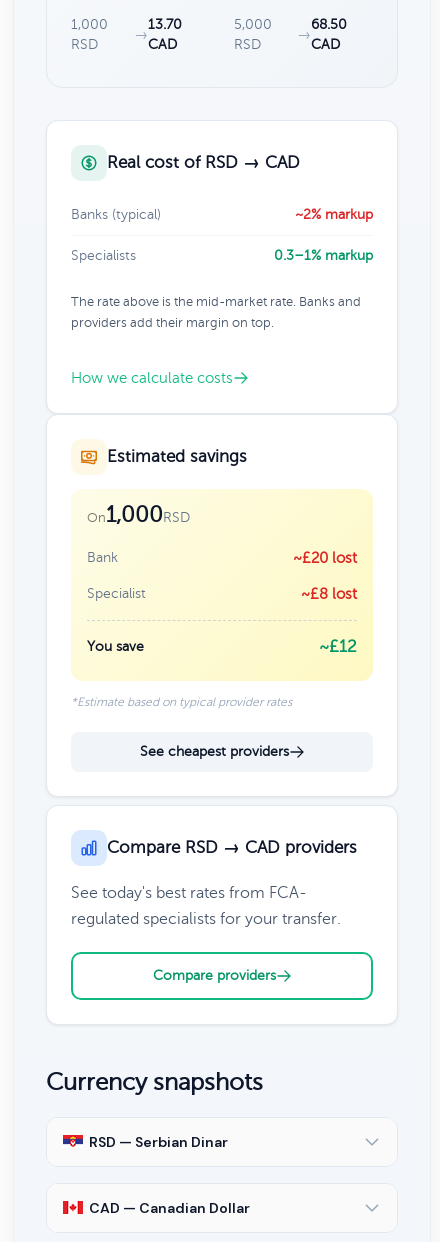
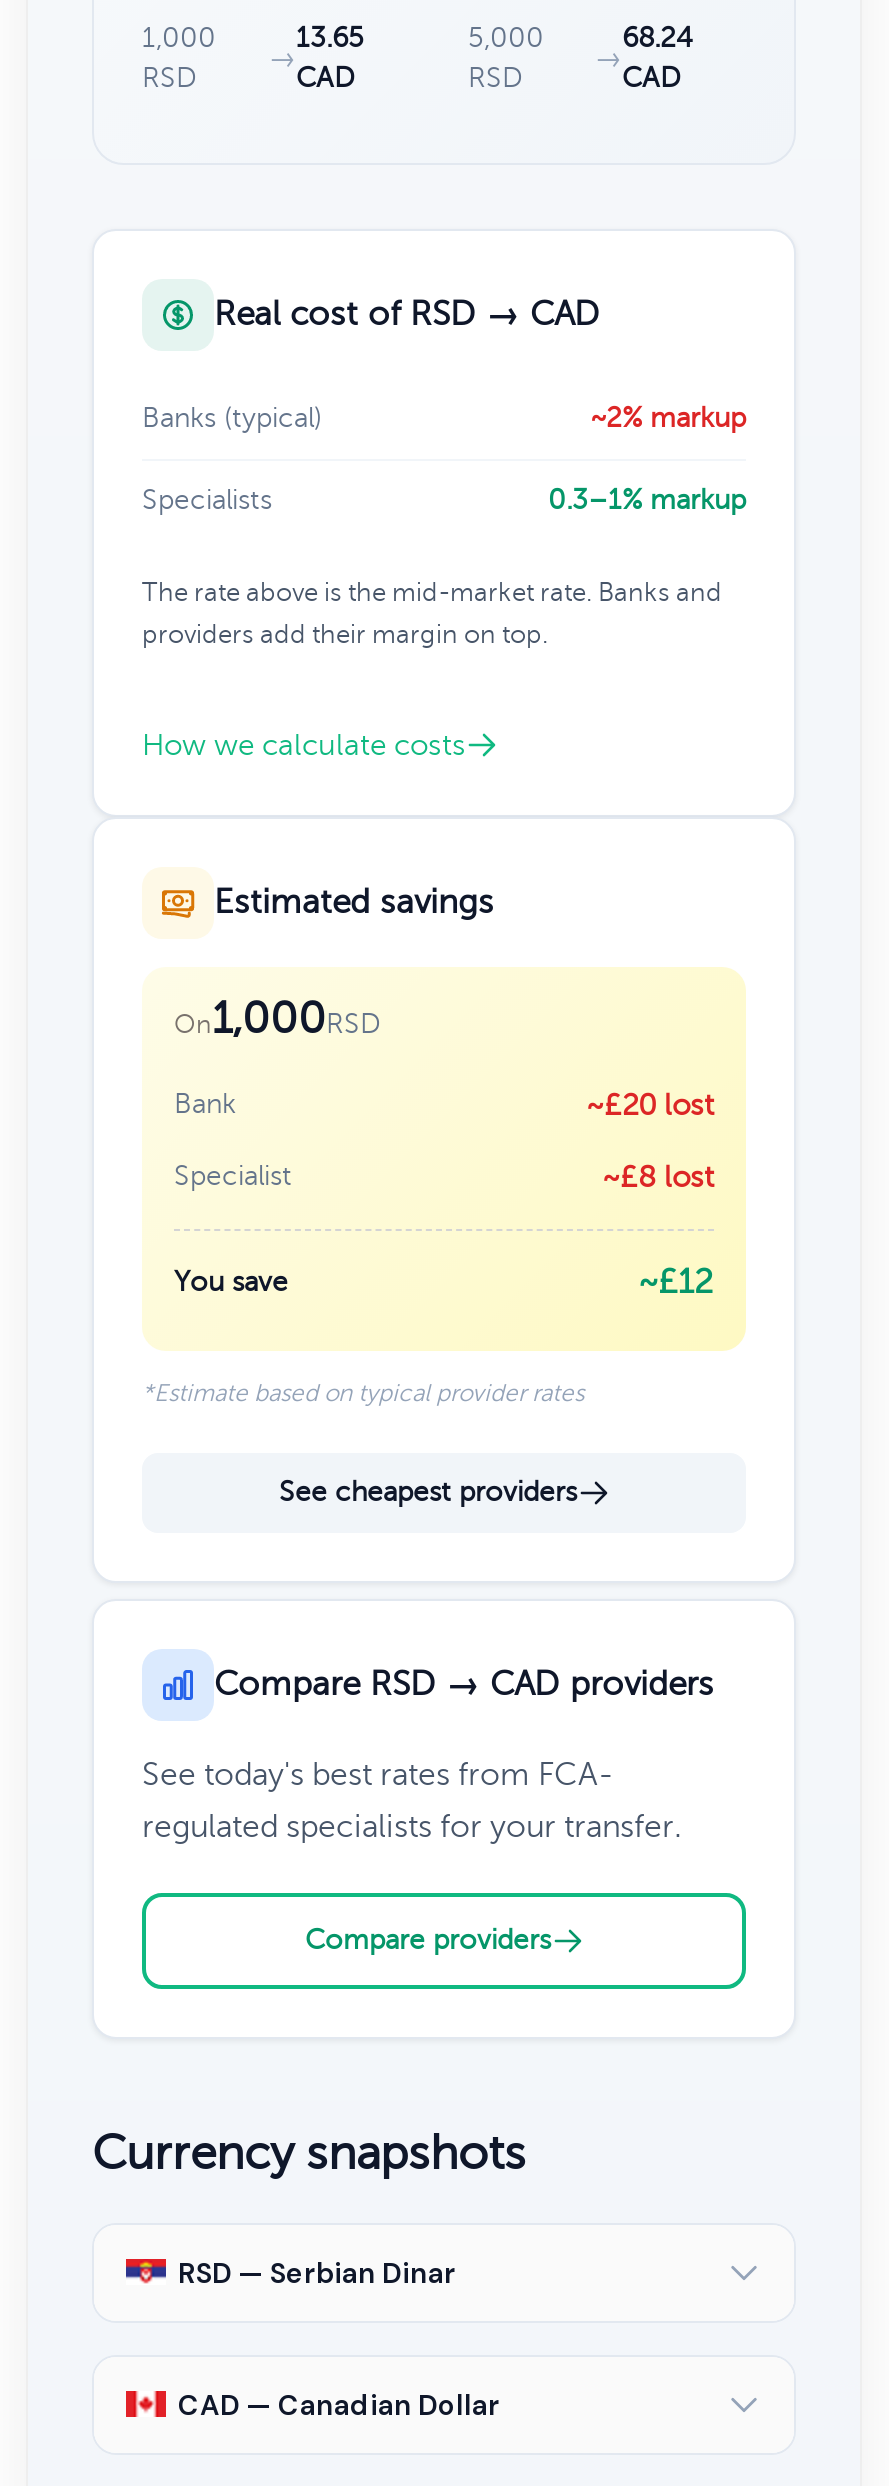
[148,17,182,32] 13.70 -> [296,22,364,52] 13.65
[310,17,346,32] 68.50 -> [622,22,692,52] 68.24

